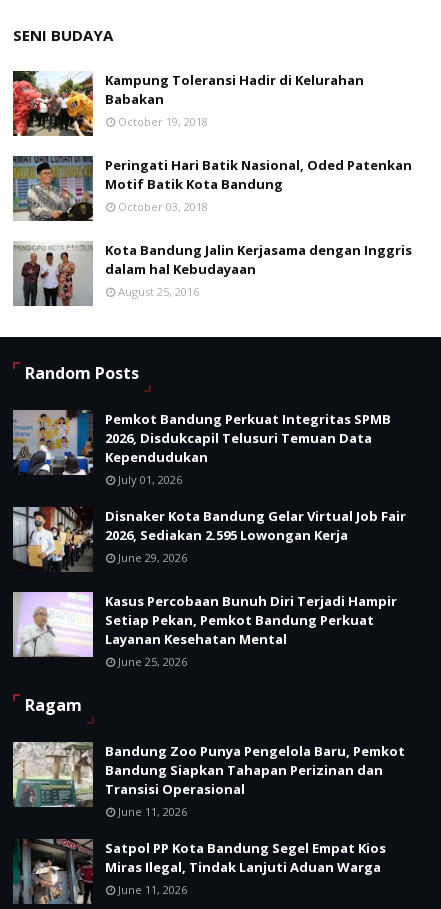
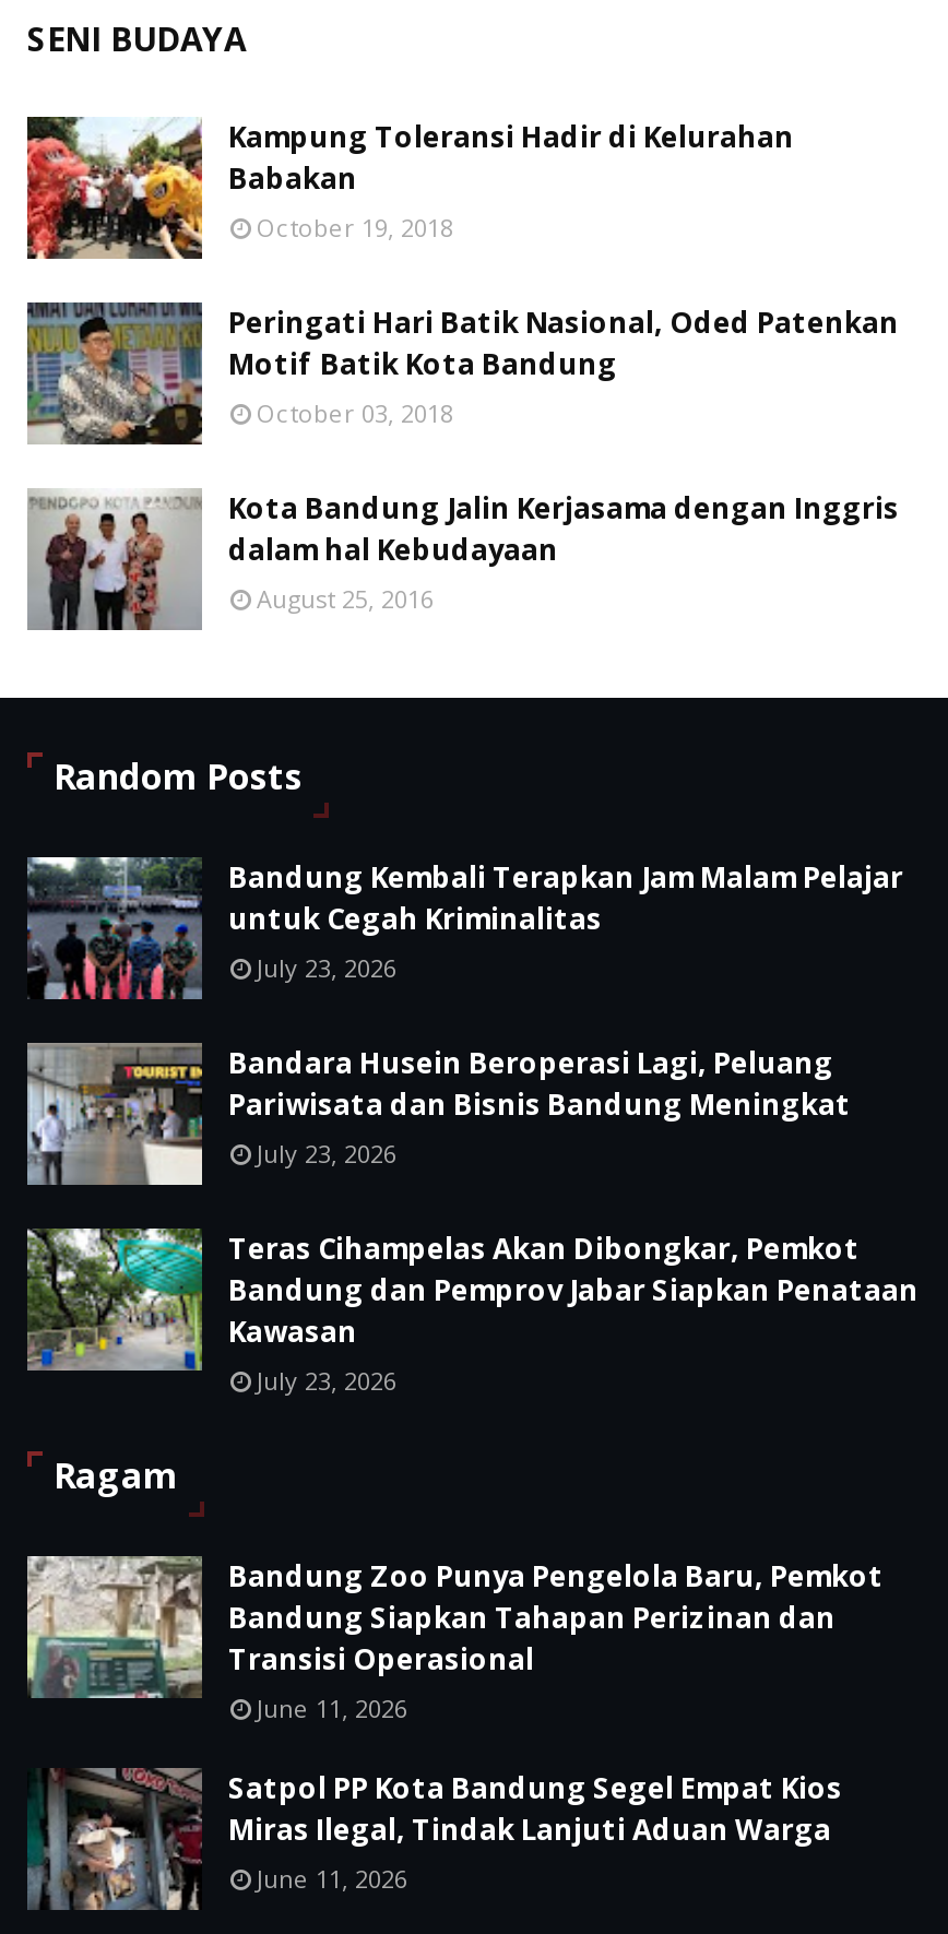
[13,409,391,487] [image] | Pemkot Bandung Perkuat Integritas SPMB | 2026, Disdukcapil Telusuri Temuan Data | Kependudukan | July 01, 2026 -> [27,855,903,1001] [image] | Bandung Kembali Terapkan Jam Malam Pelajar | untuk Cegah Kriminalitas | July 23, 2026
[14,507,406,571] [image] | Disnaker Kota Bandung Gelar Virtual Job Fair | 2026, Sediakan 2.595 Lowongan Kerja | June 29, 2026 -> [29,1041,851,1187] [image] | Bandara Husein Beroperasi Lagi, Peluang | Pariwisata dan Bisnis Bandung Meningkat | July 23, 2026
[12,591,397,669] [image] | Kasus Percobaan Bunuh Diri Terjadi Hampir | Setiap Pekan, Pemkot Bandung Perkuat | Layanan Kesehatan Mental | June 25, 2026 -> [27,1226,919,1398] [image] | Teras Cihampelas Akan Dibongkar, Pemkot | Bandung dan Pemprov Jabar Siapkan Penataan | Kawasan | July 23, 2026

